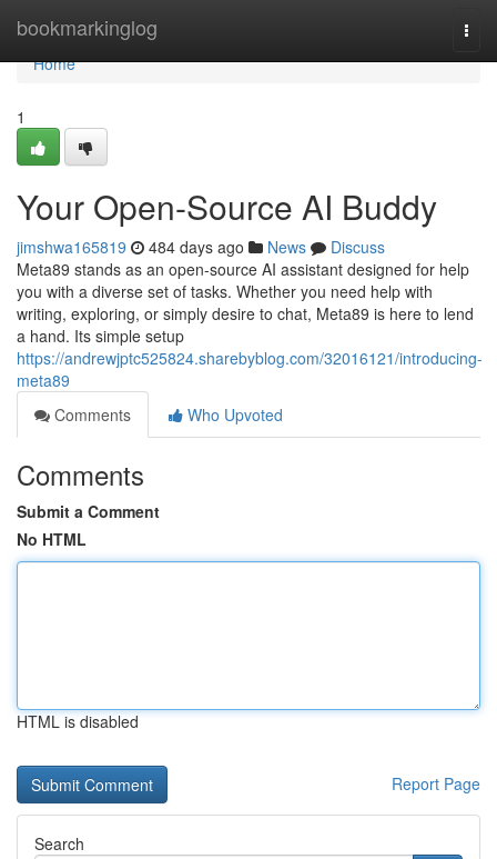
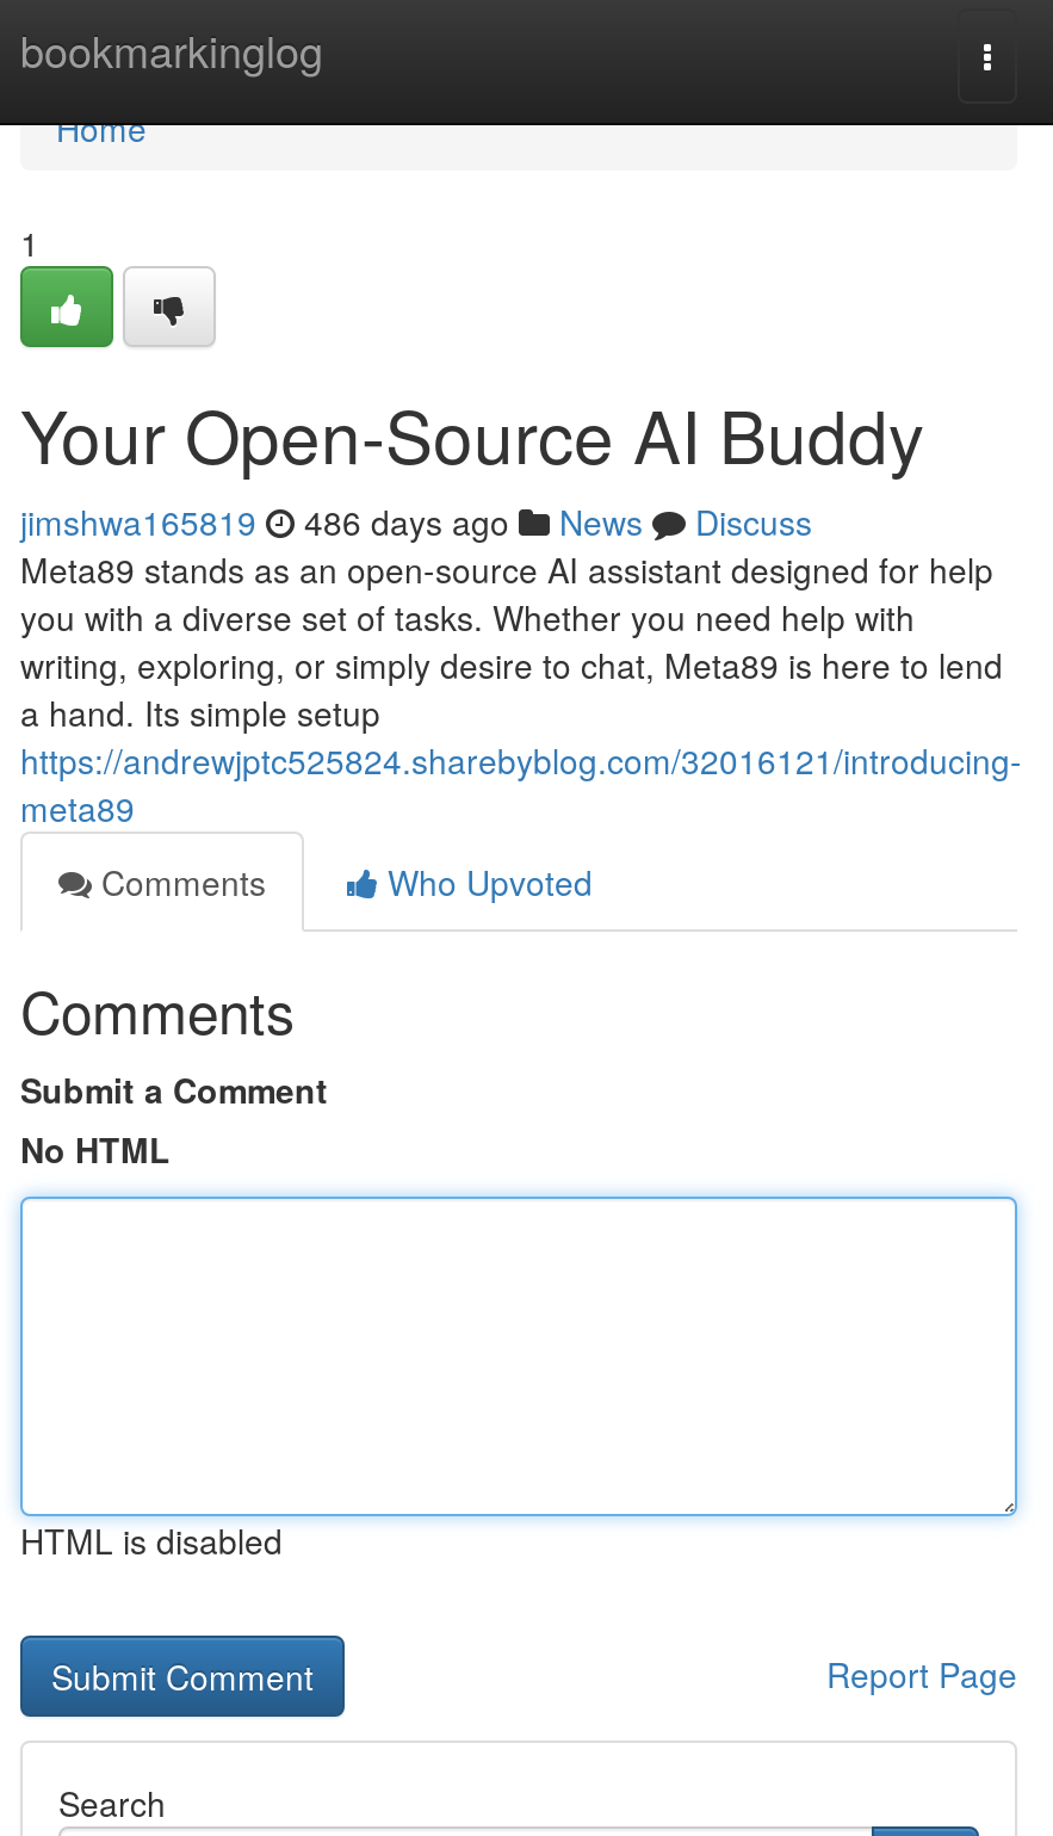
[17,236,385,258] jimshwa165819 484 days ago News Discuss -> [20,497,812,545] jimshwa165819 486 days ago News Discuss

